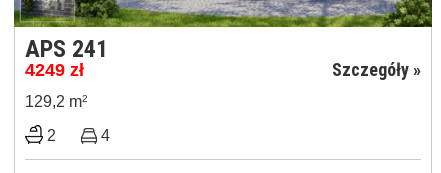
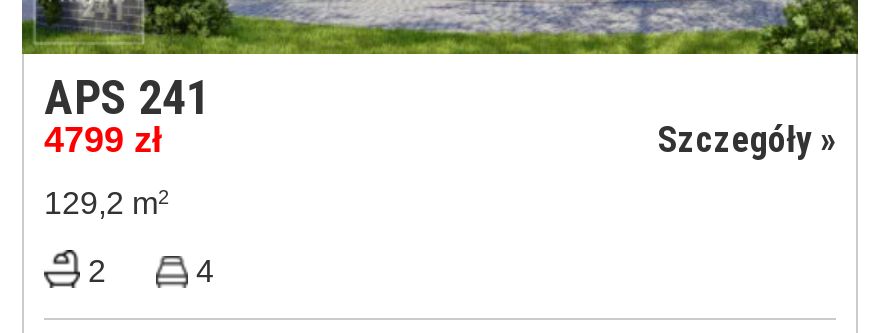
[25,60,84,80] 4249 zł -> [44,119,162,159] 4799 zł

